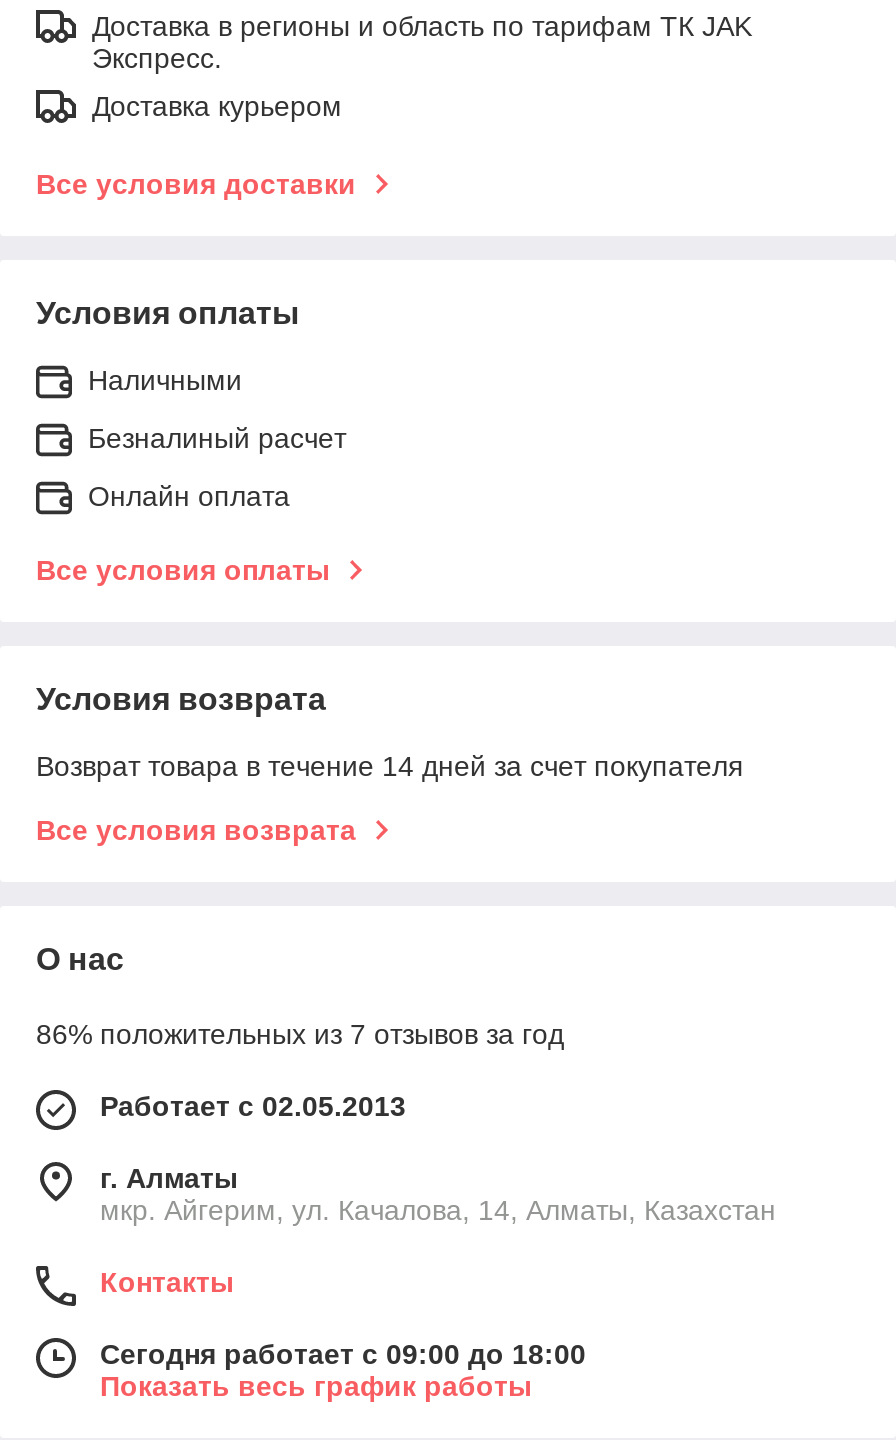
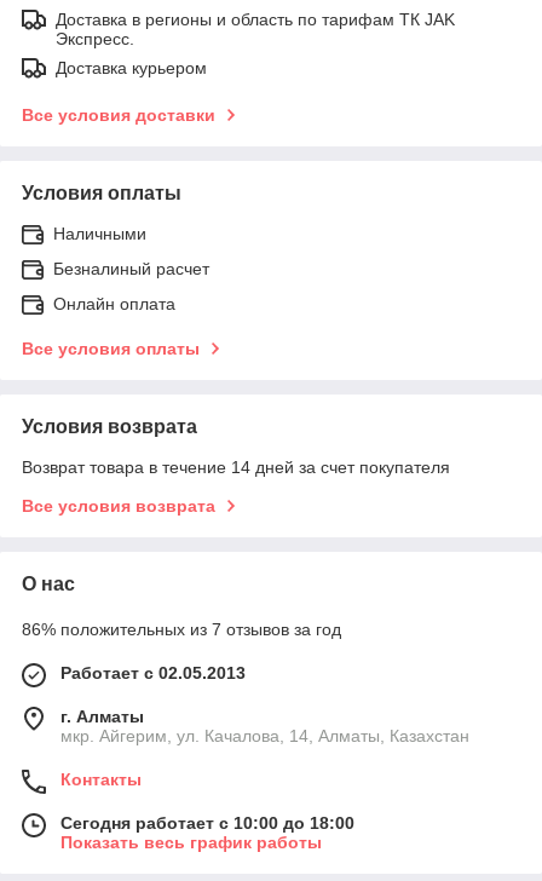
[100,1338,586,1370] Сегодня работает с 09:00 до 18:00 -> [60,813,354,833] Сегодня работает с 10:00 до 18:00

